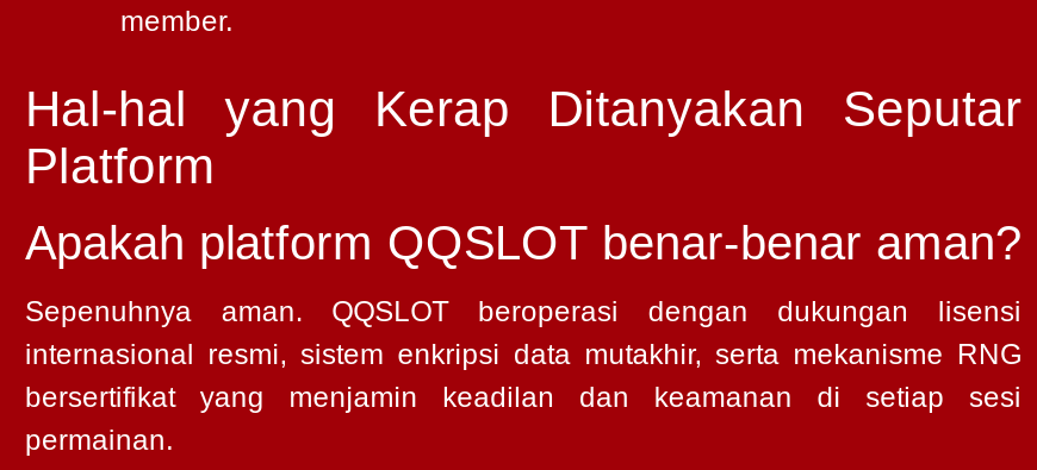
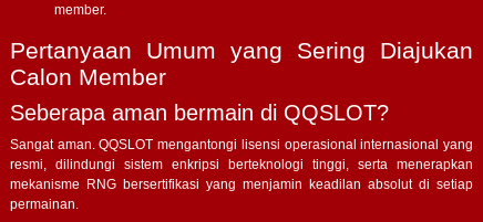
[25,82,1022,270] Hal-hal yang Kerap Ditanyakan Seputar | Platform | Apakah platform QQSLOT benar-benar aman? -> [10,38,473,125] Pertanyaan Umum yang Sering Diajukan | Calon Member | Seberapa aman bermain di QQSLOT?
[25,296,1022,415] Sepenuhnya aman. QQSLOT beroperasi dengan dukungan lisensi | internasional resmi, sistem enkripsi data mutakhir, serta mekanisme RNG | bersertifikat yang menjamin keadilan dan keamanan di setiap sesi -> [10,137,473,193] Sangat aman. QQSLOT mengantongi lisensi operasional internasional yang | resmi, dilindungi sistem enkripsi berteknologi tinggi, serta menerapkan | mekanisme RNG bersertifikasi yang menjamin keadilan absolut di setiap

